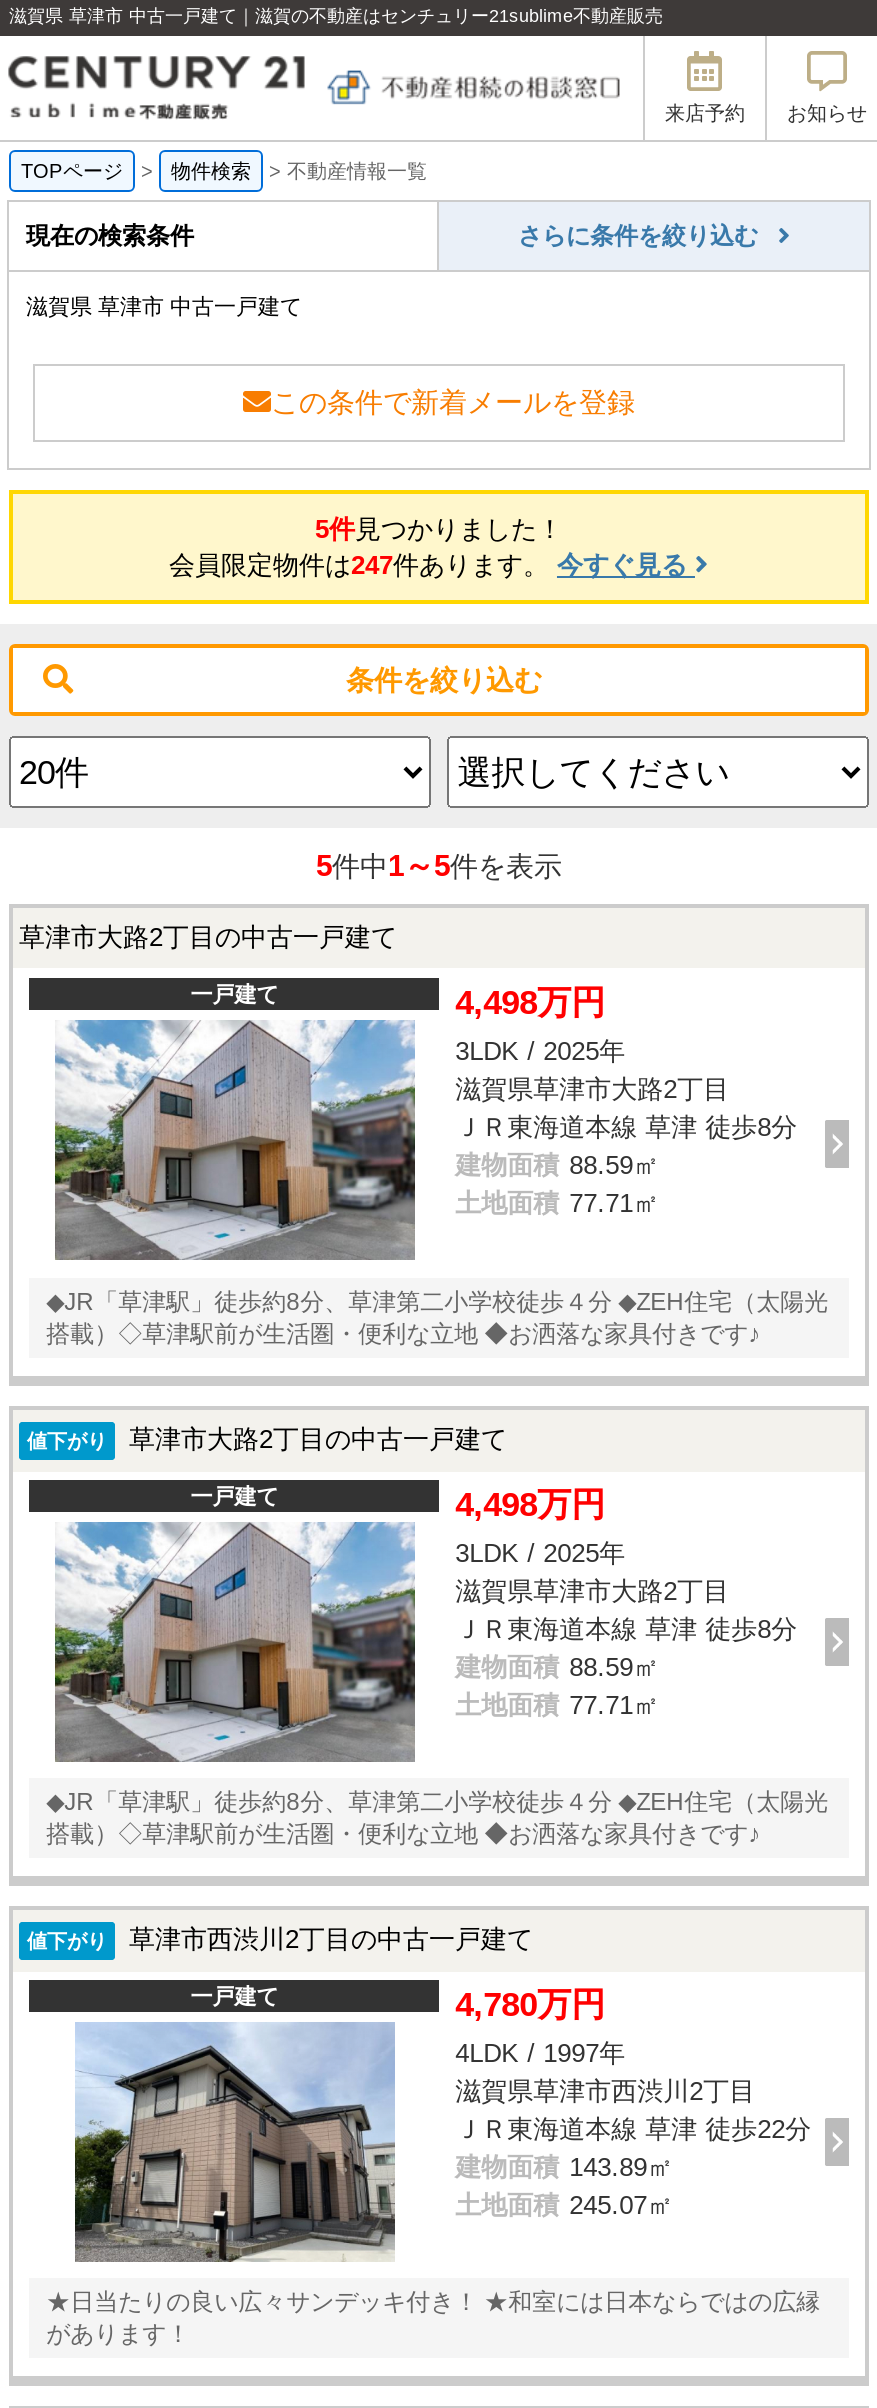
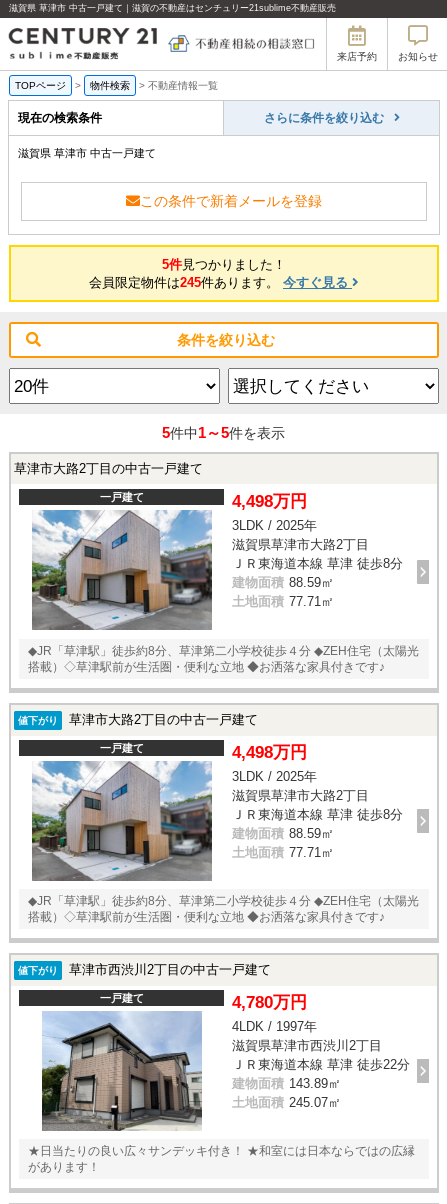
[169,550,695,580] 会員限定物件は247件あります。今すぐ見る -> [89,275,352,290] 会員限定物件は245件あります。今すぐ見る

